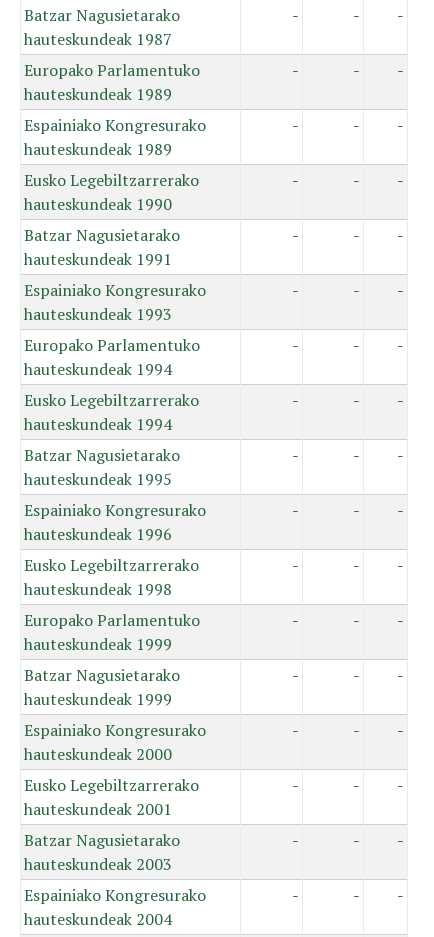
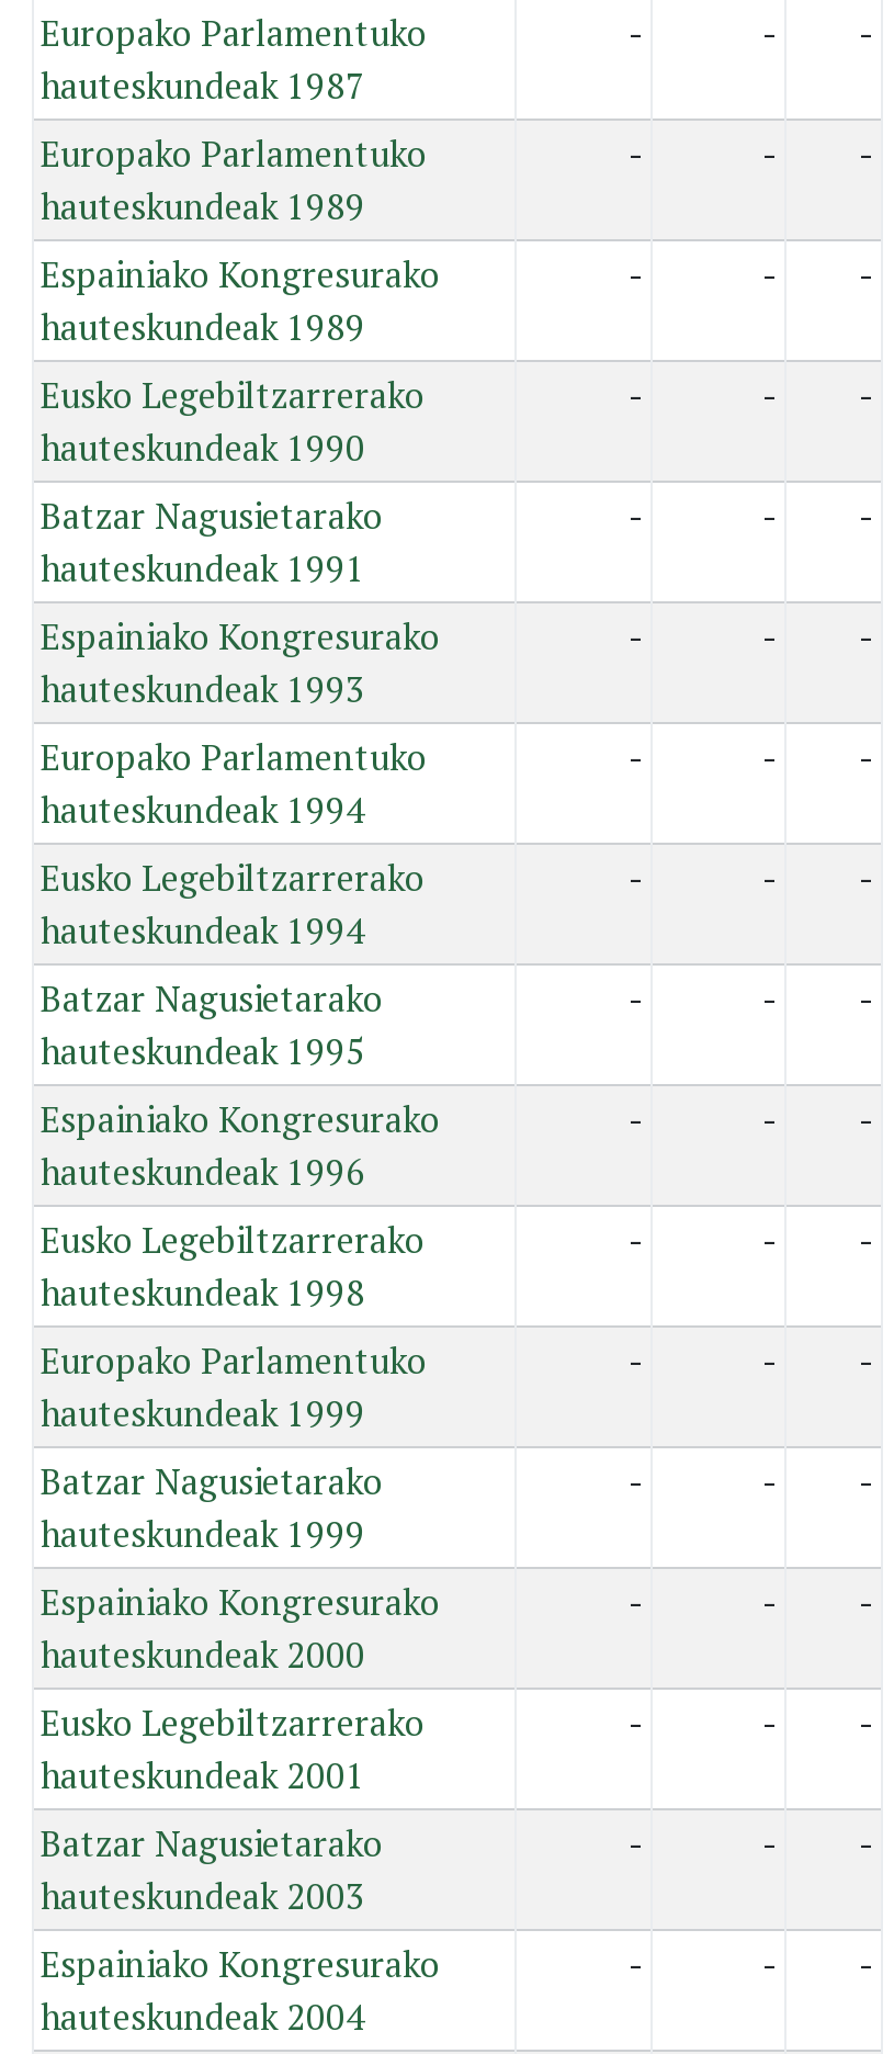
[24,4,180,26] Batzar Nagusietarako -> [41,10,427,58] Europako Parlamentuko

